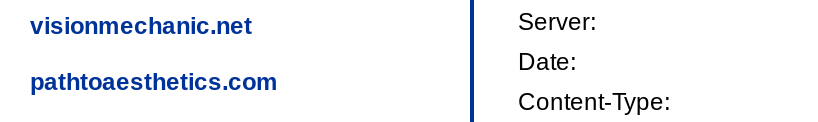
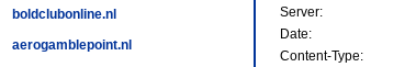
[30,12,252,40] visionmechanic.net -> [12,7,116,22] boldclubonline.nl
[30,68,278,96] pathtoaesthetics.com -> [12,37,132,53] aerogamblepoint.nl

